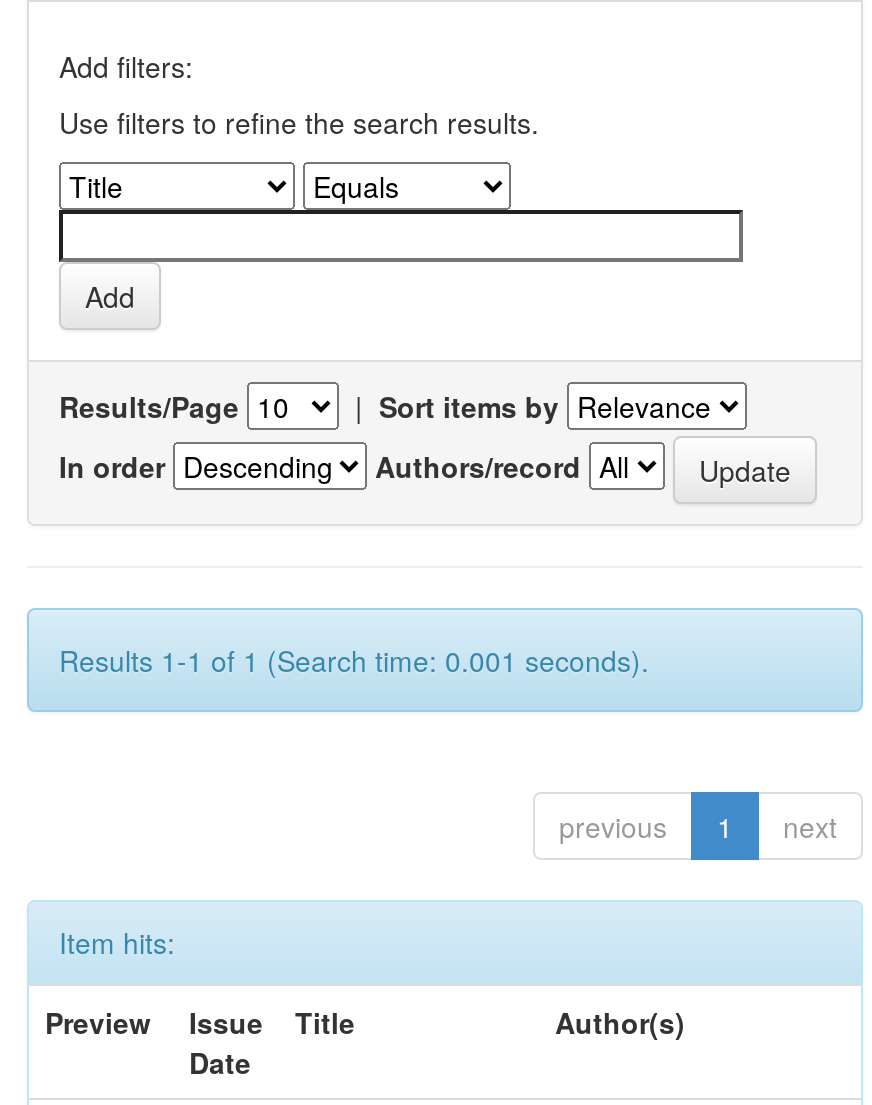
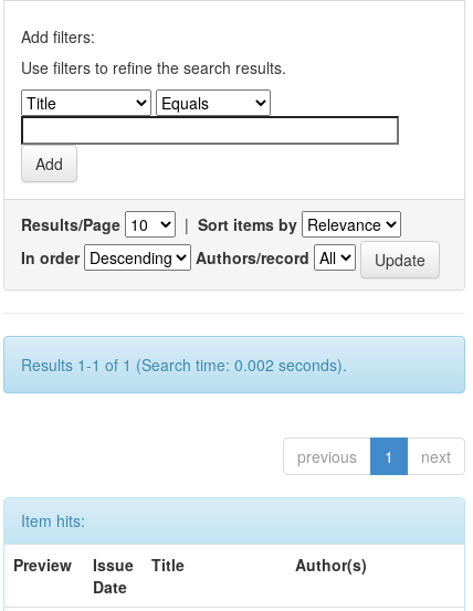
[59,640,649,680] Results 1-1 of 1 (Search time: 0.001 seconds). -> [21,354,347,376] Results 1-1 of 1 (Search time: 0.002 seconds).

